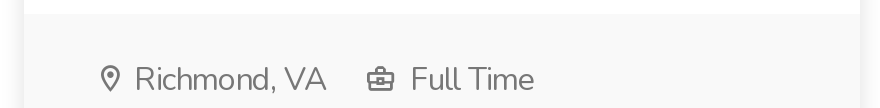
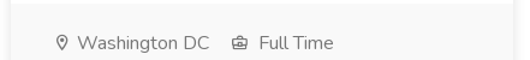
[126,58,328,102] Richmond, VA -> [72,30,209,56] Washington DC

